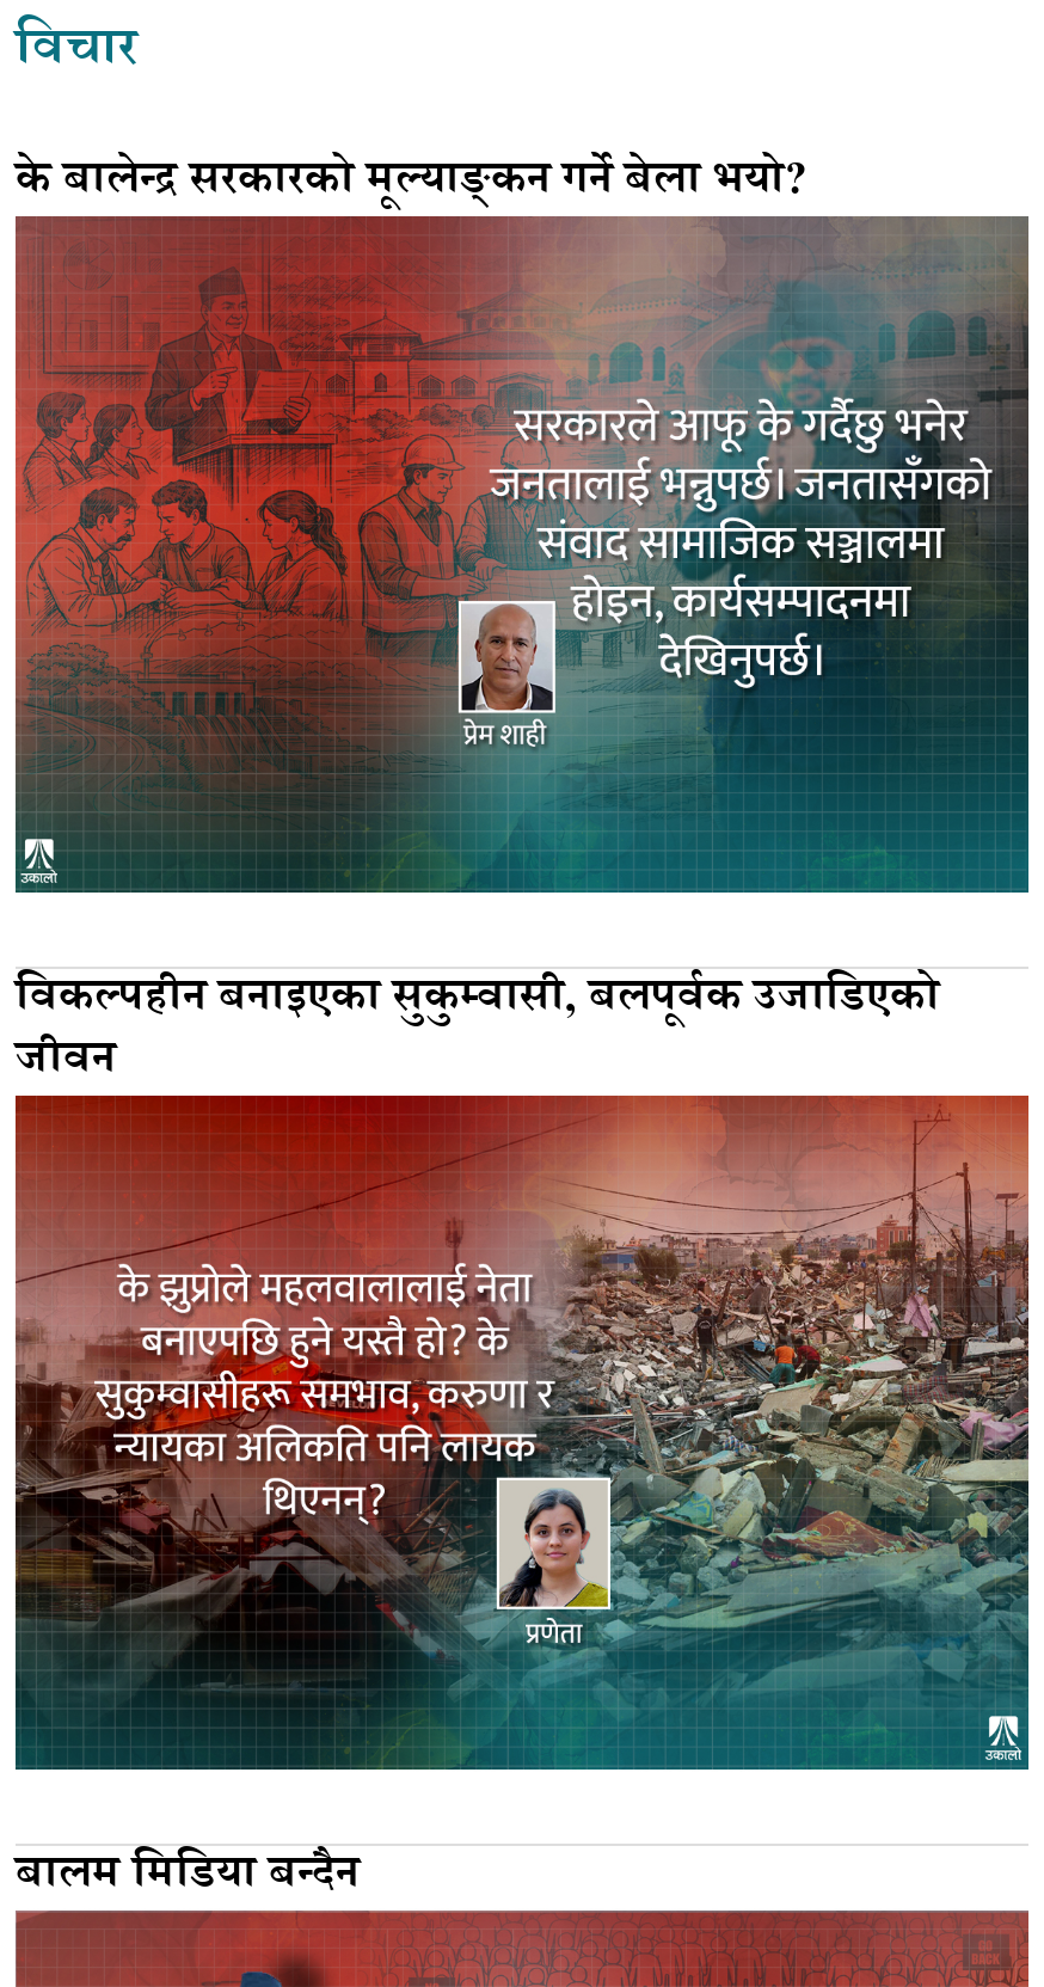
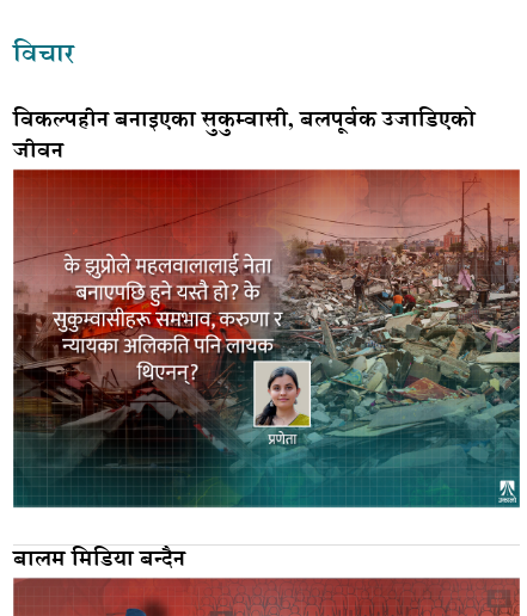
[13,151,1031,895] [image] | के बालेन्द्र सरकारको मूल्याङ्कन गर्ने बेला भयो? -> none

